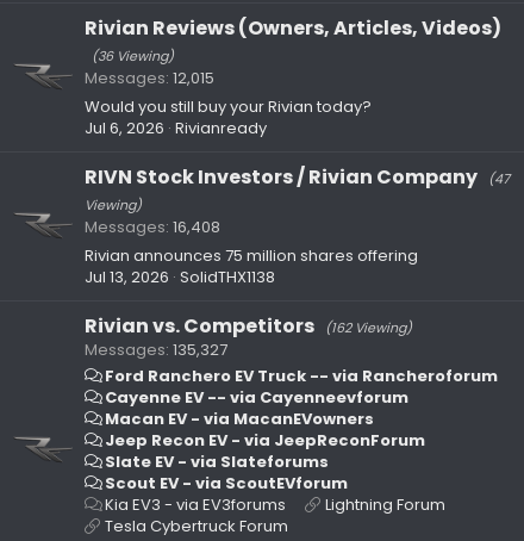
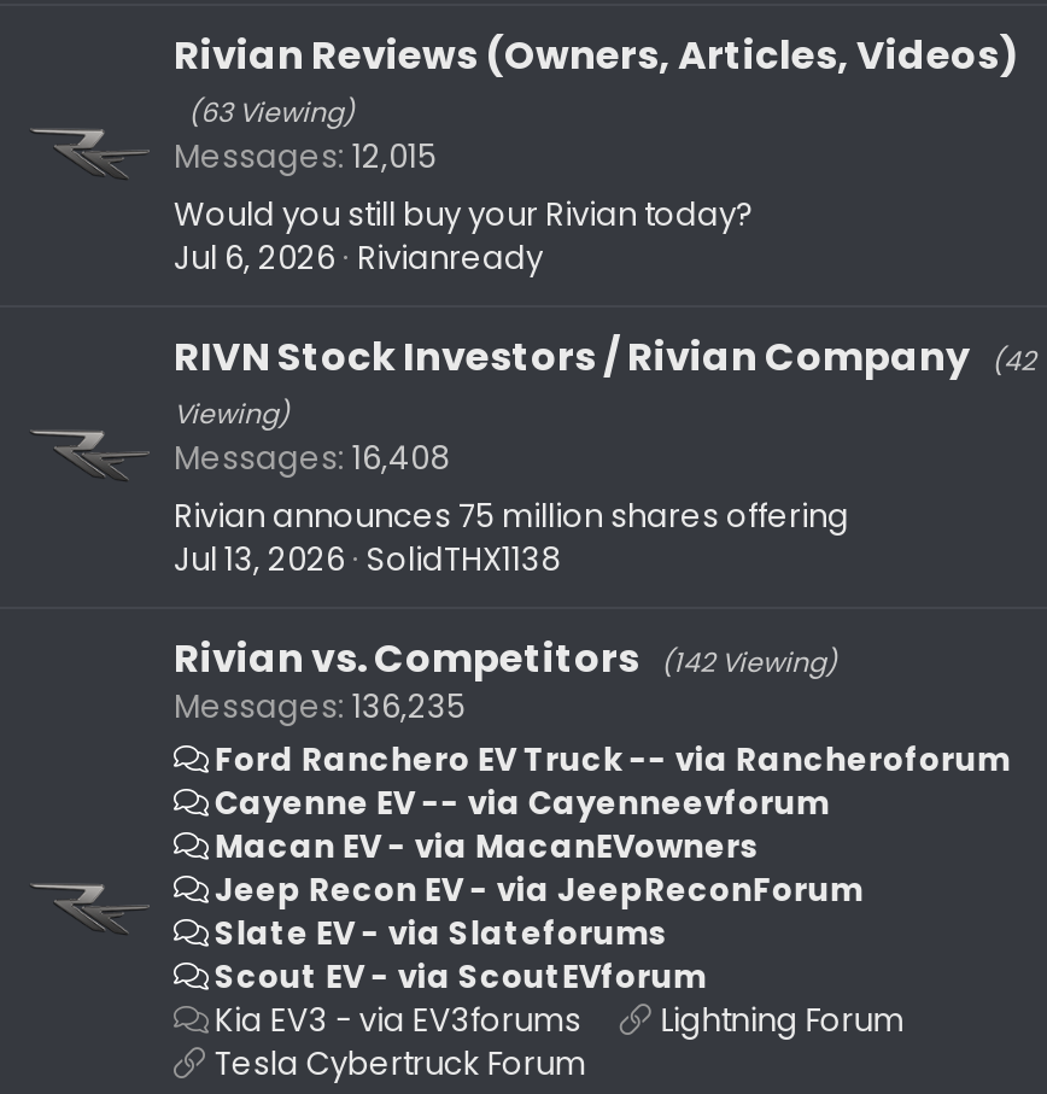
[92,46,174,66] (36 Viewing) -> [188,93,355,131] (63 Viewing)
[85,163,510,191] RIVN Stock Investors / Rivian Company (47 -> [174,329,1035,385] RIVN Stock Investors / Rivian Company (42
[85,312,412,340] Rivian vs. Competitors (162 Viewing) -> [174,631,837,686] Rivian vs. Competitors (142 Viewing)
[85,338,227,361] Messages 135,327 -> [174,684,466,730] Messages 136,235

